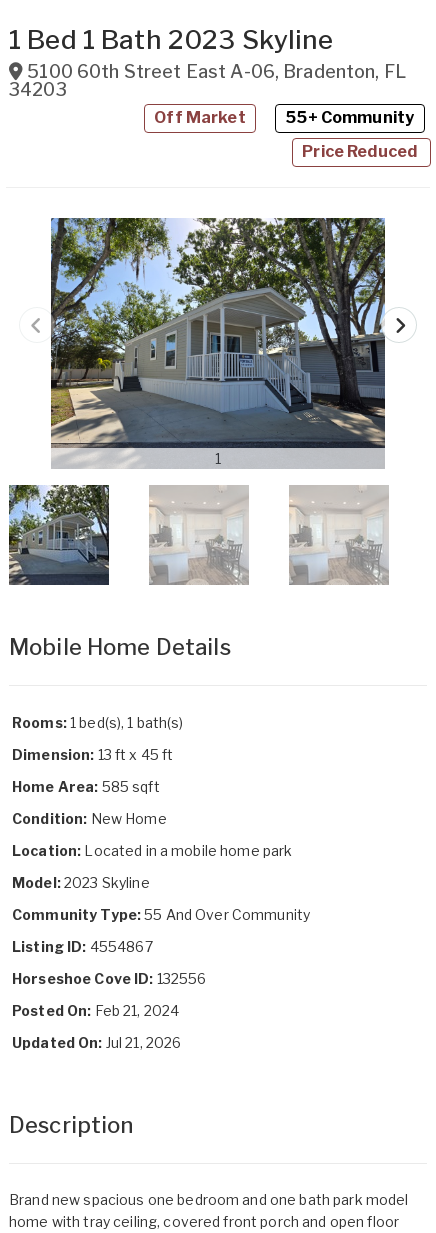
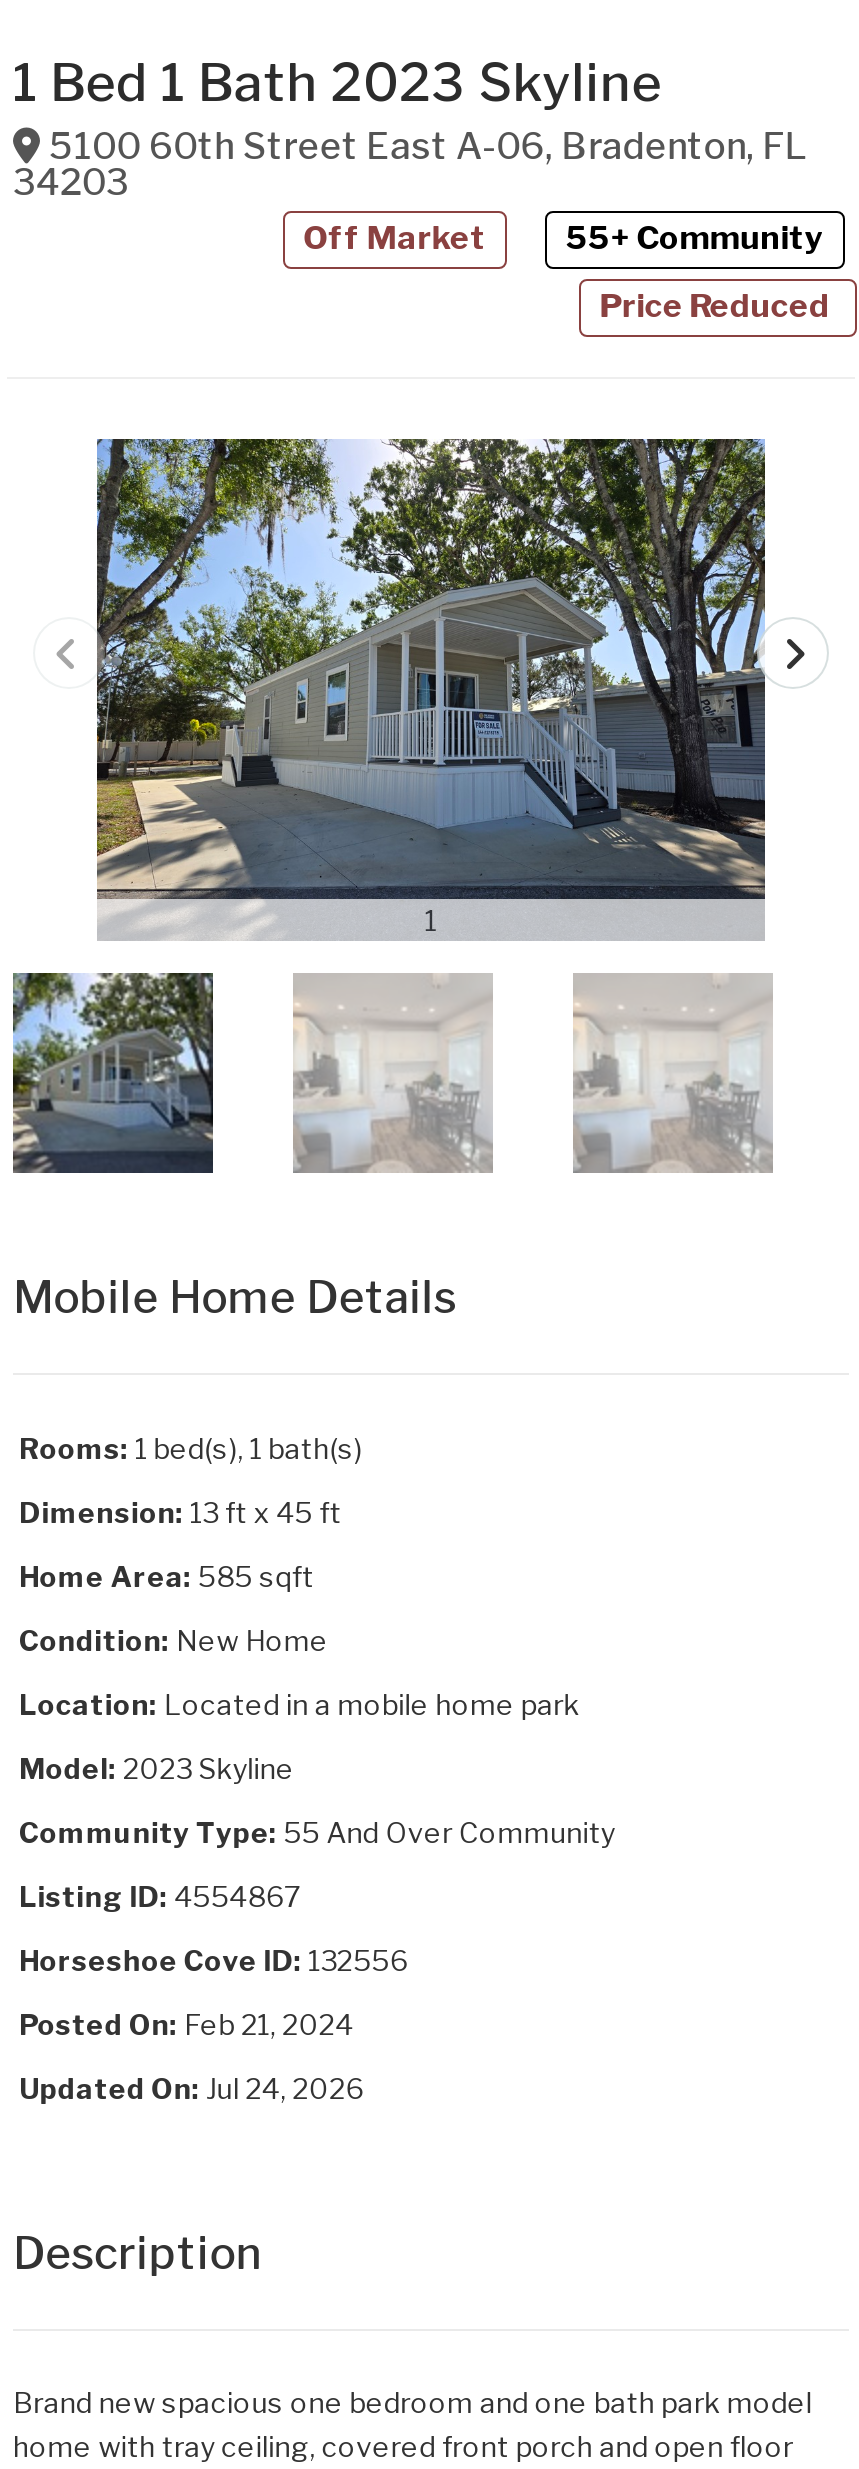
[12,1034,181,1051] Updated On: Jul 21, 2026 -> [19,2071,364,2105] Updated On: Jul 24, 2026

